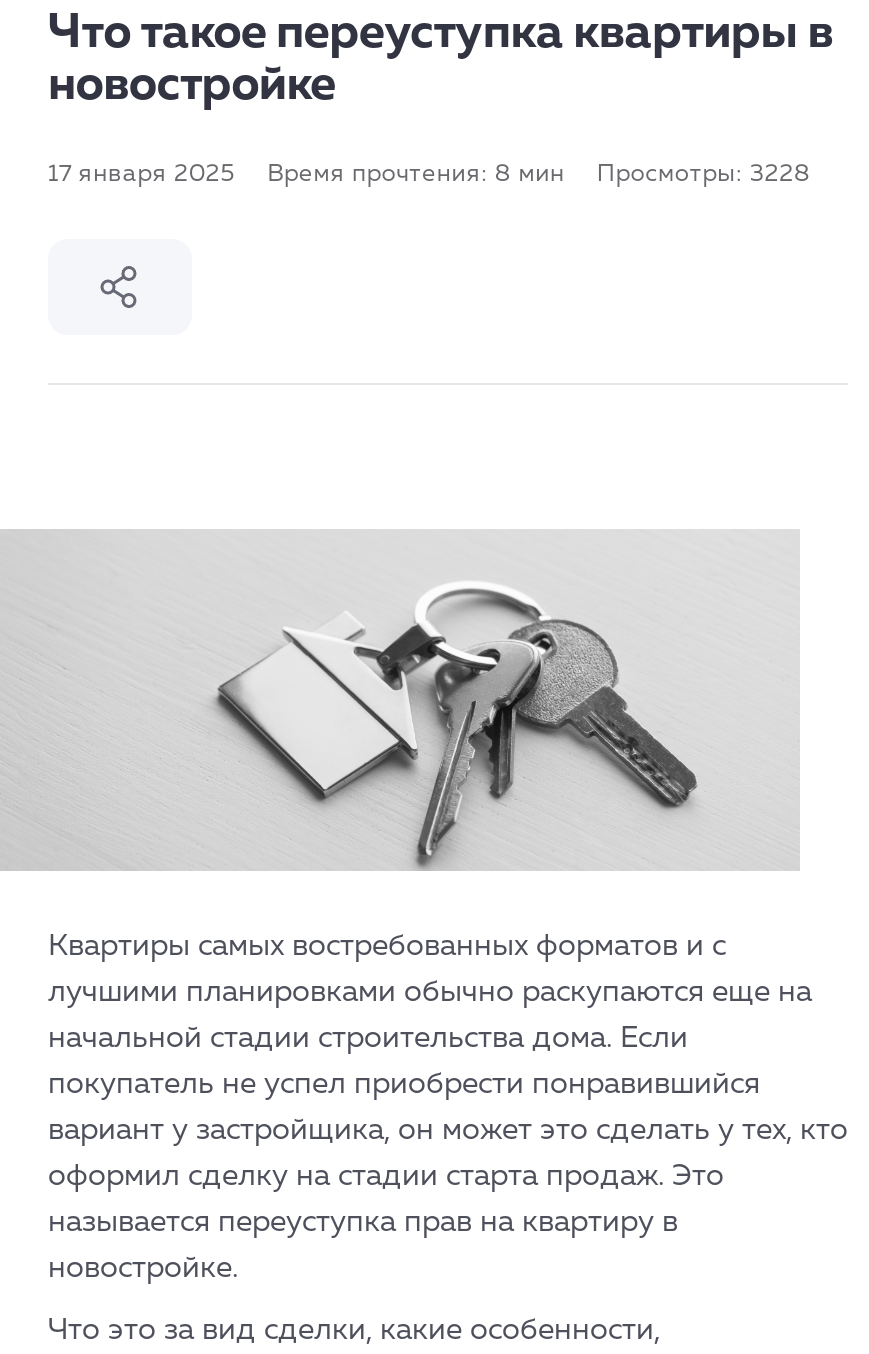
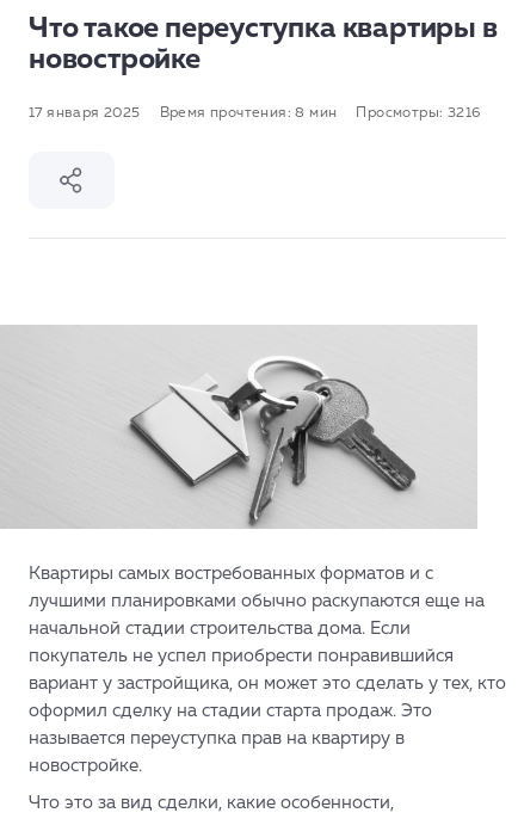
[48,163,811,187] 17 января 2025 Время прочтения: 8 мин Просмотры: 3228 -> [29,106,480,121] 17 января 2025 Время прочтения: 8 мин Просмотры: 3216

